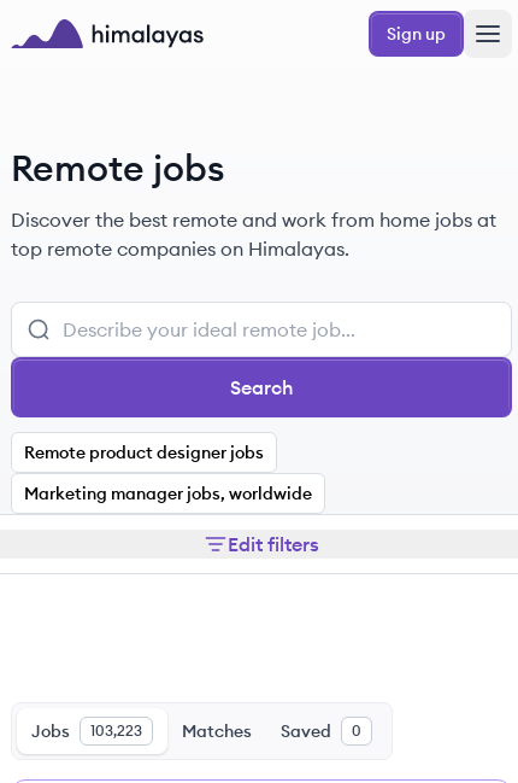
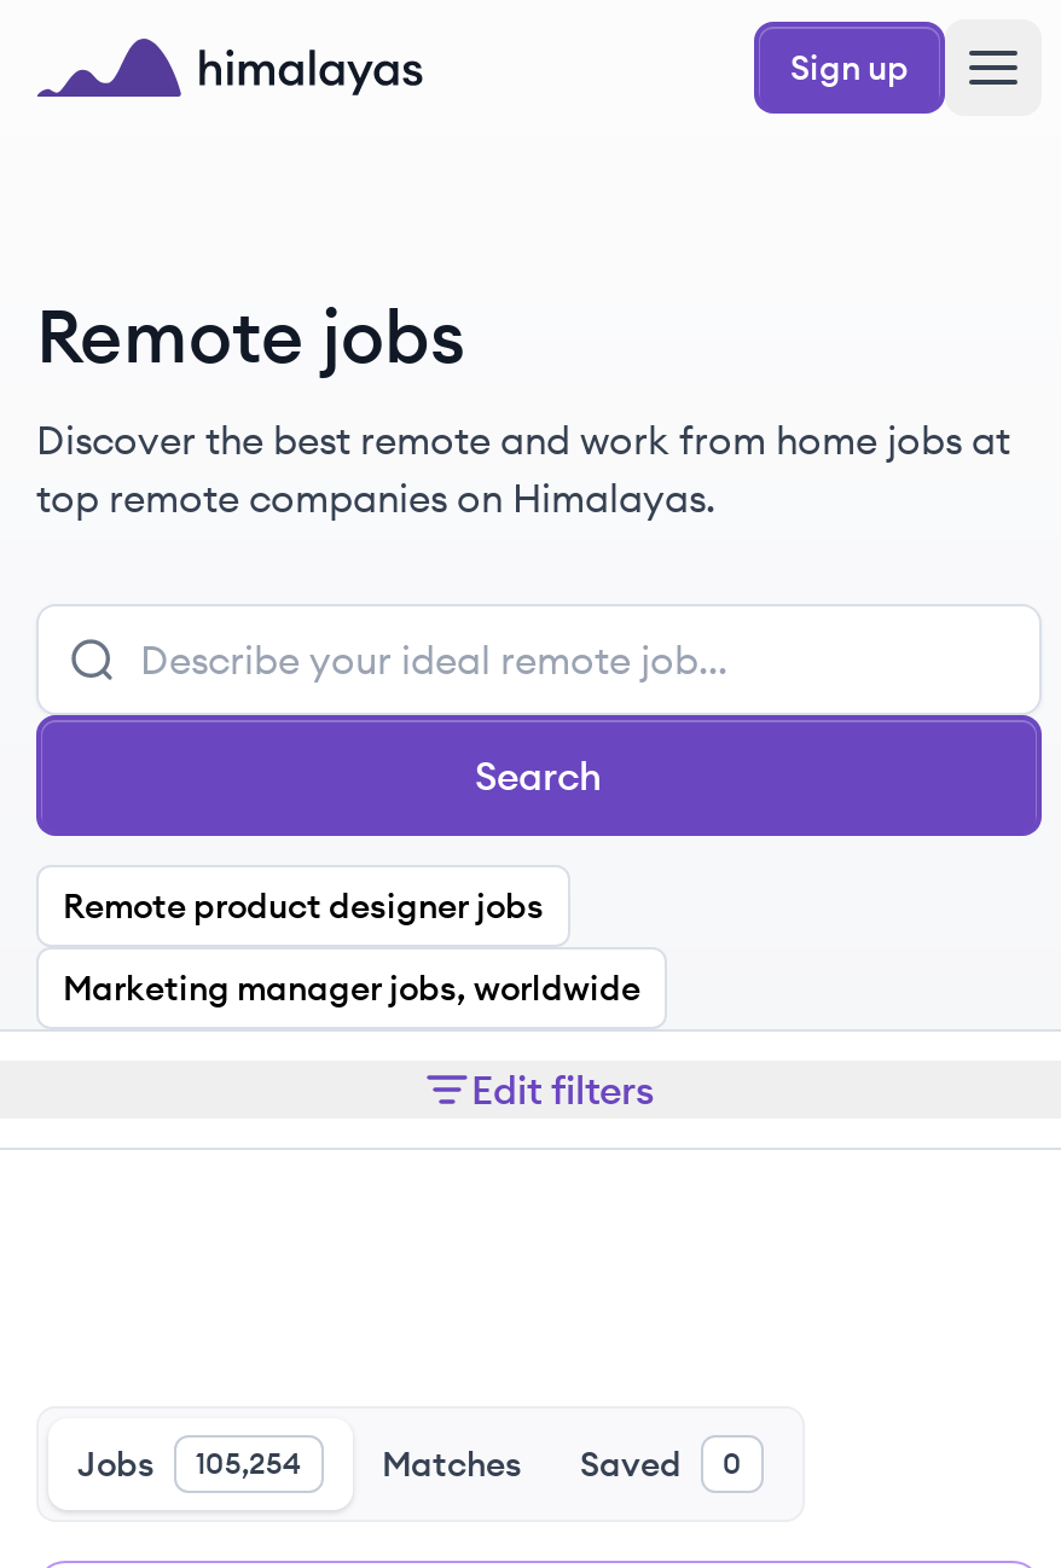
[31,720,142,742] Jobs 103,223 -> [77,1442,302,1486] Jobs 105,254

